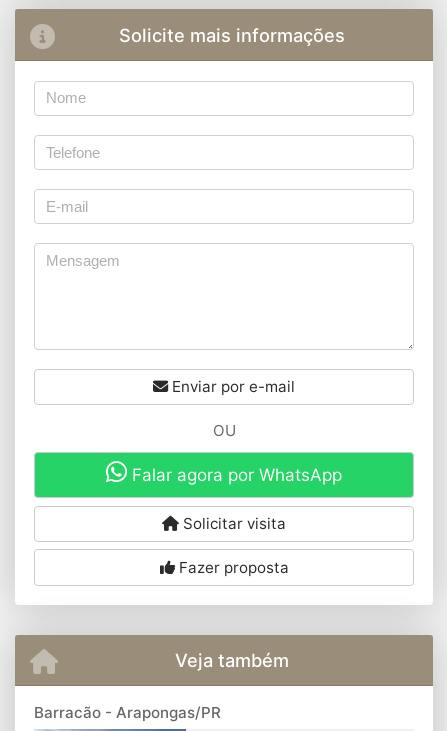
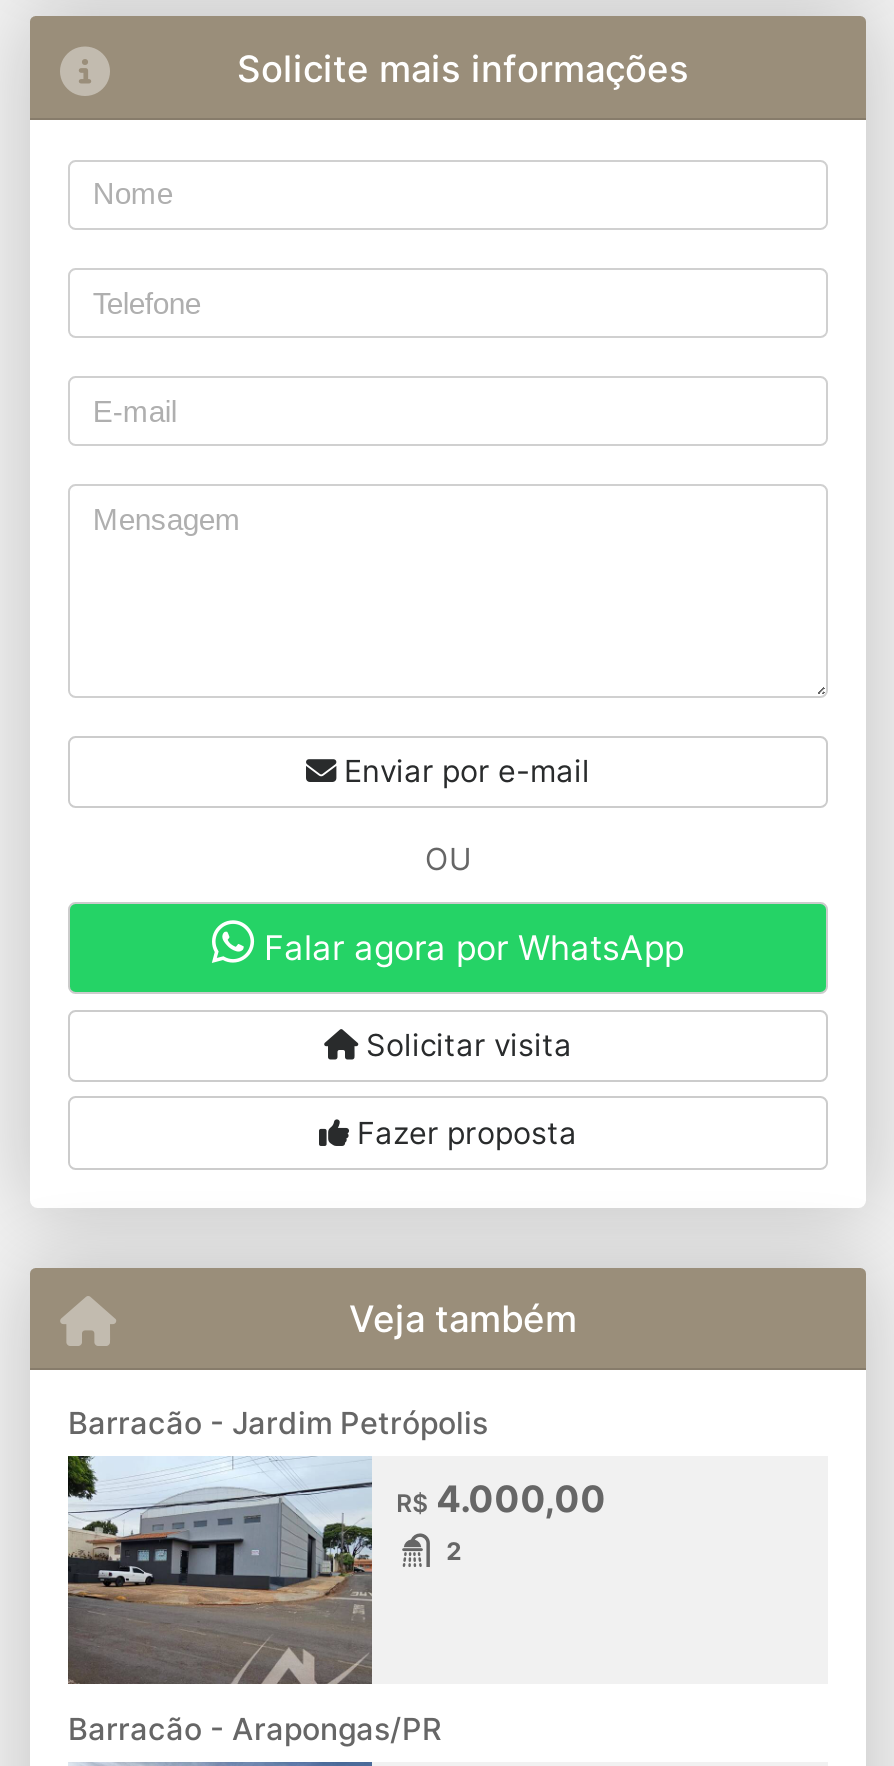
none -> [66,1405,606,1686] [image] | Barracão - Jardim Petrópolis | R$4.000,00 | 2

